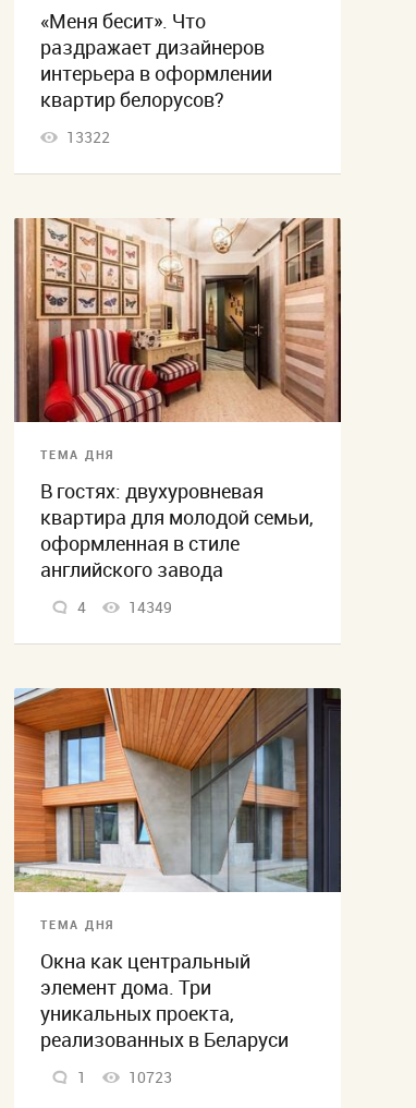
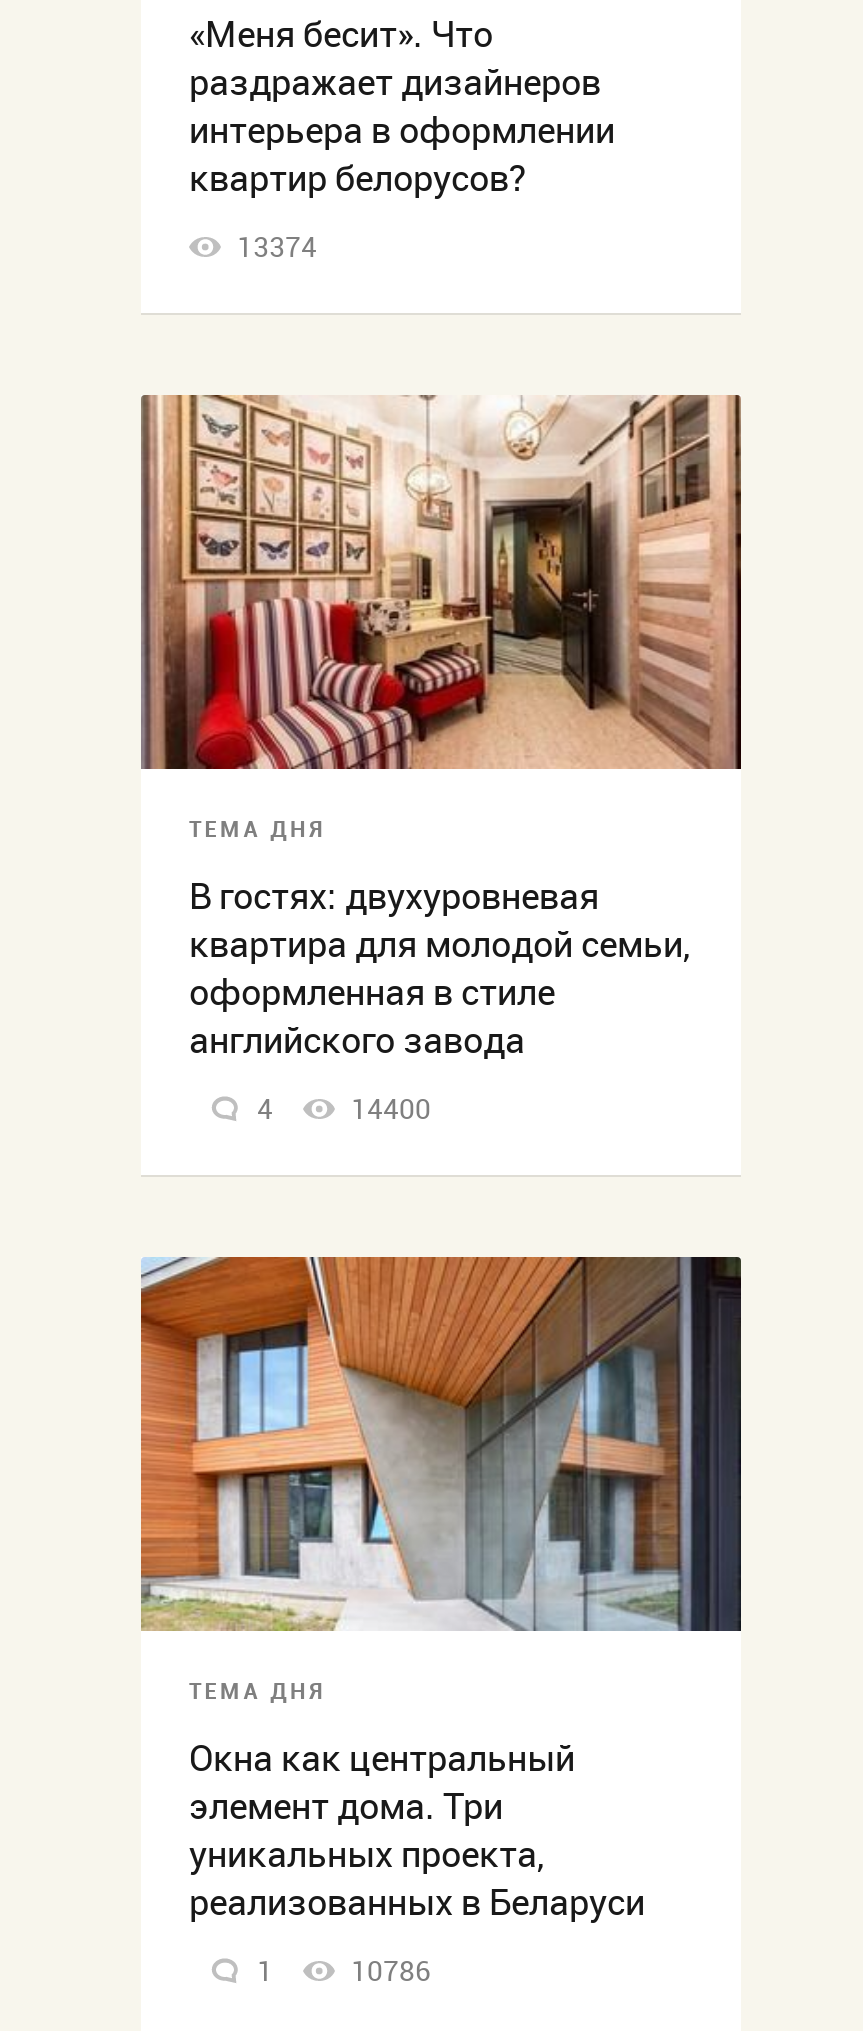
[66,129,110,146] 13322 -> [237,231,317,263] 13374
[129,599,172,616] 14349 -> [351,1093,431,1125] 14400
[129,1069,172,1086] 10723 -> [351,1955,431,1987] 10786

